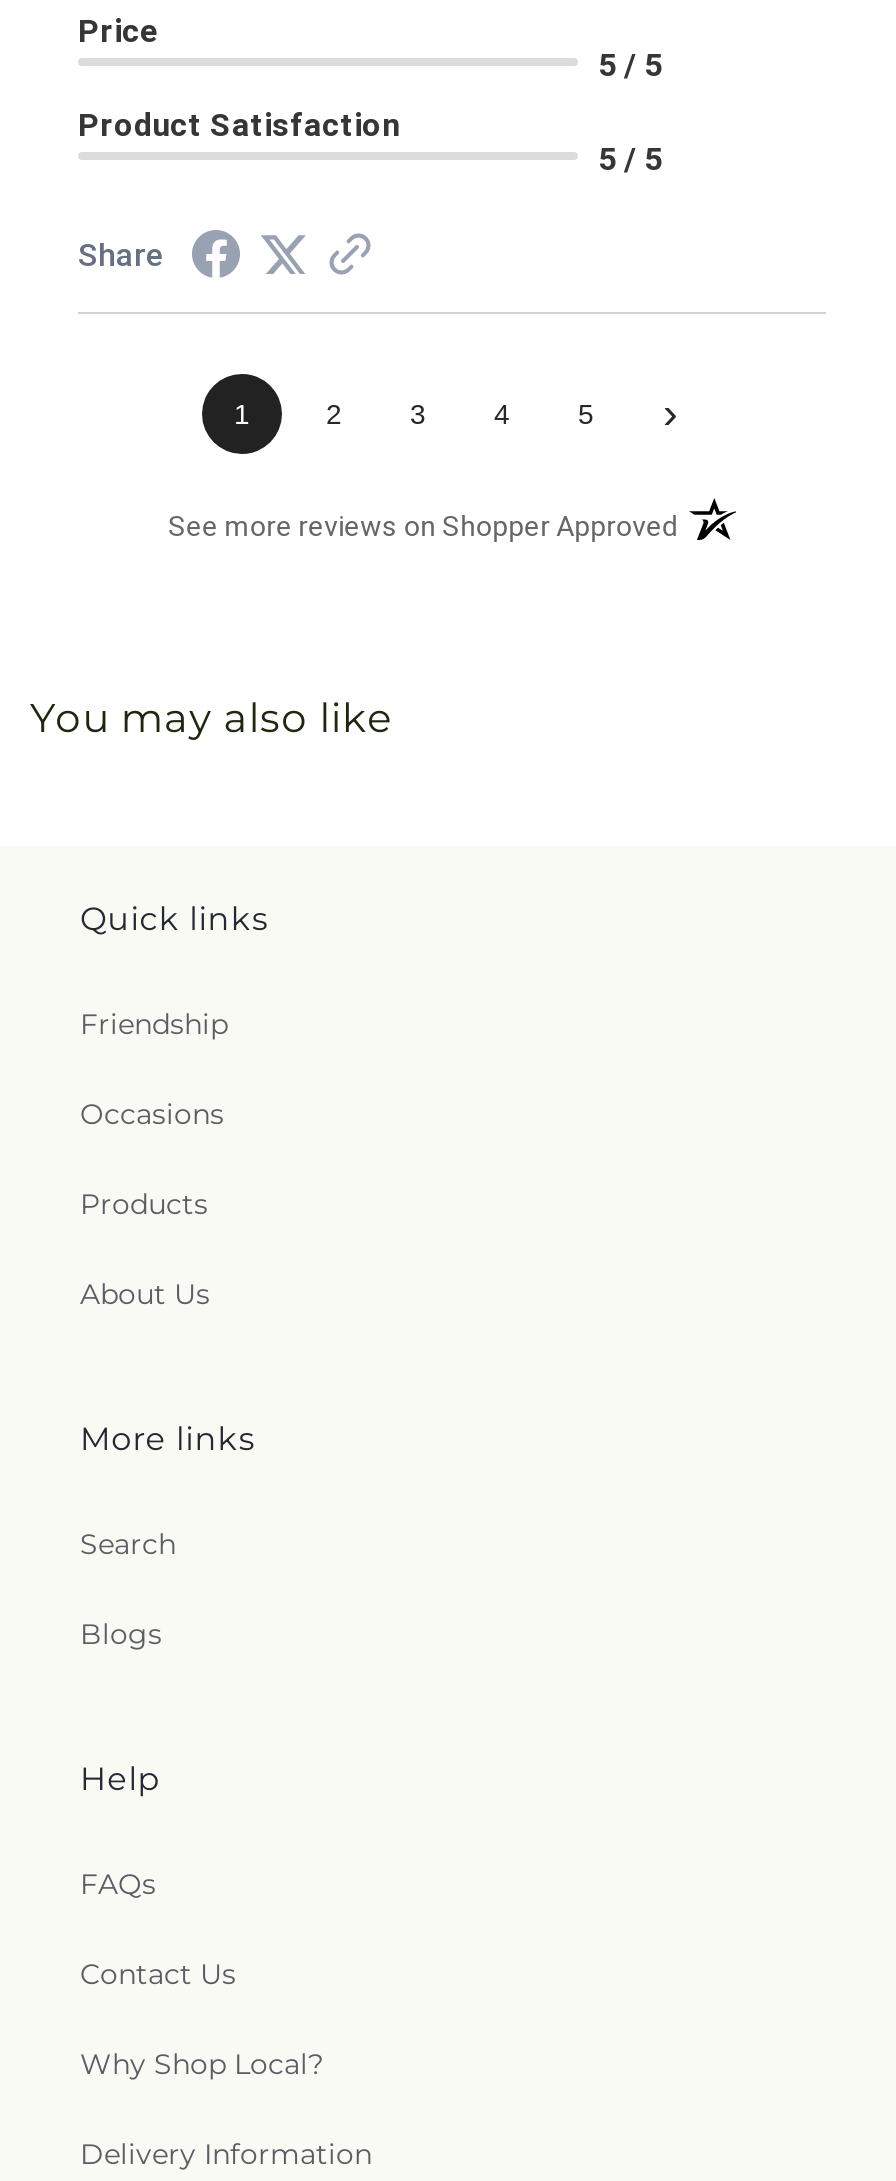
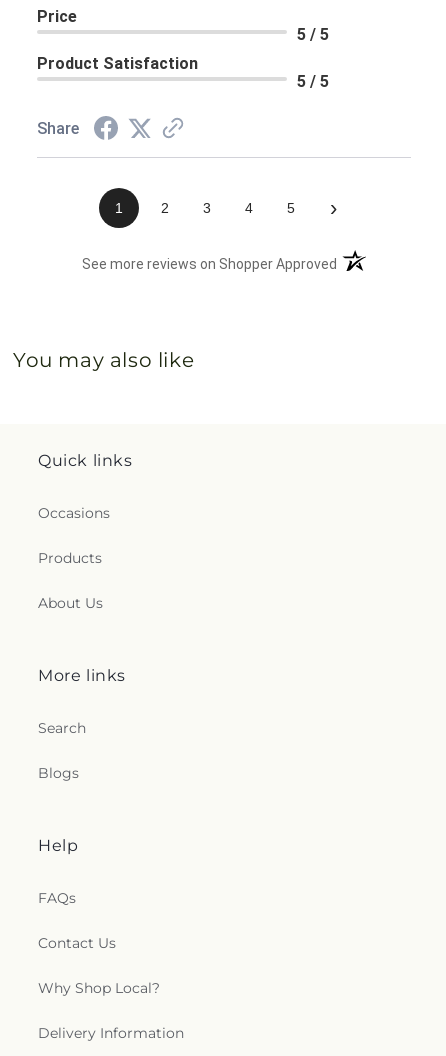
[80,1005,228,1041] Friendship -> none

